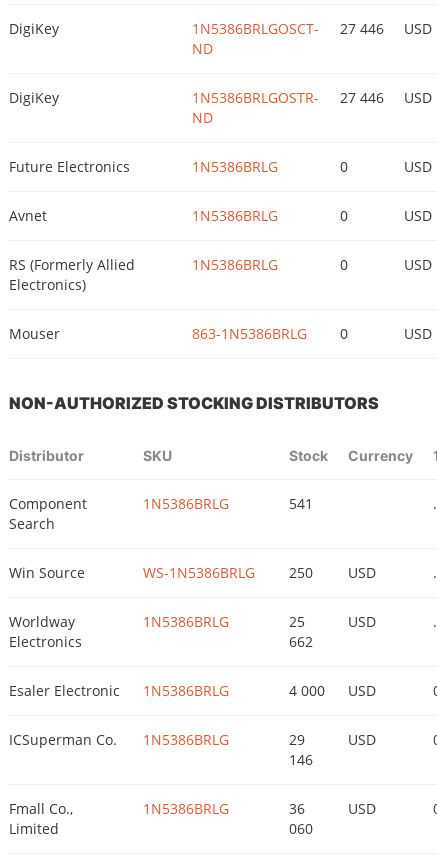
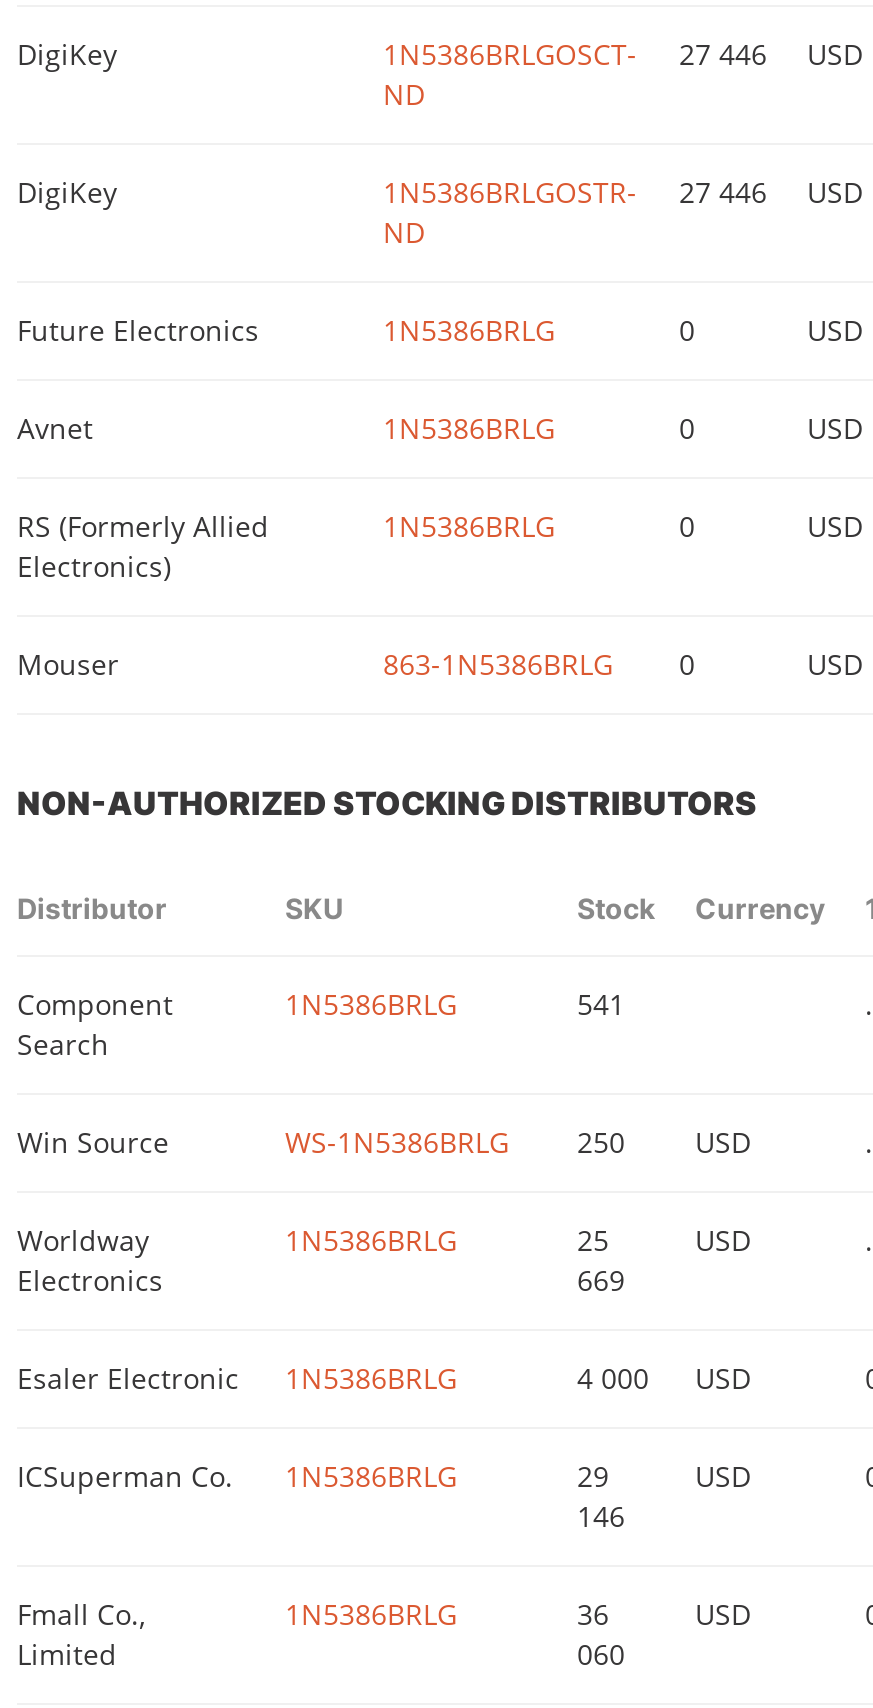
[289,632,313,651] 662 -> [577,1262,625,1300] 669

